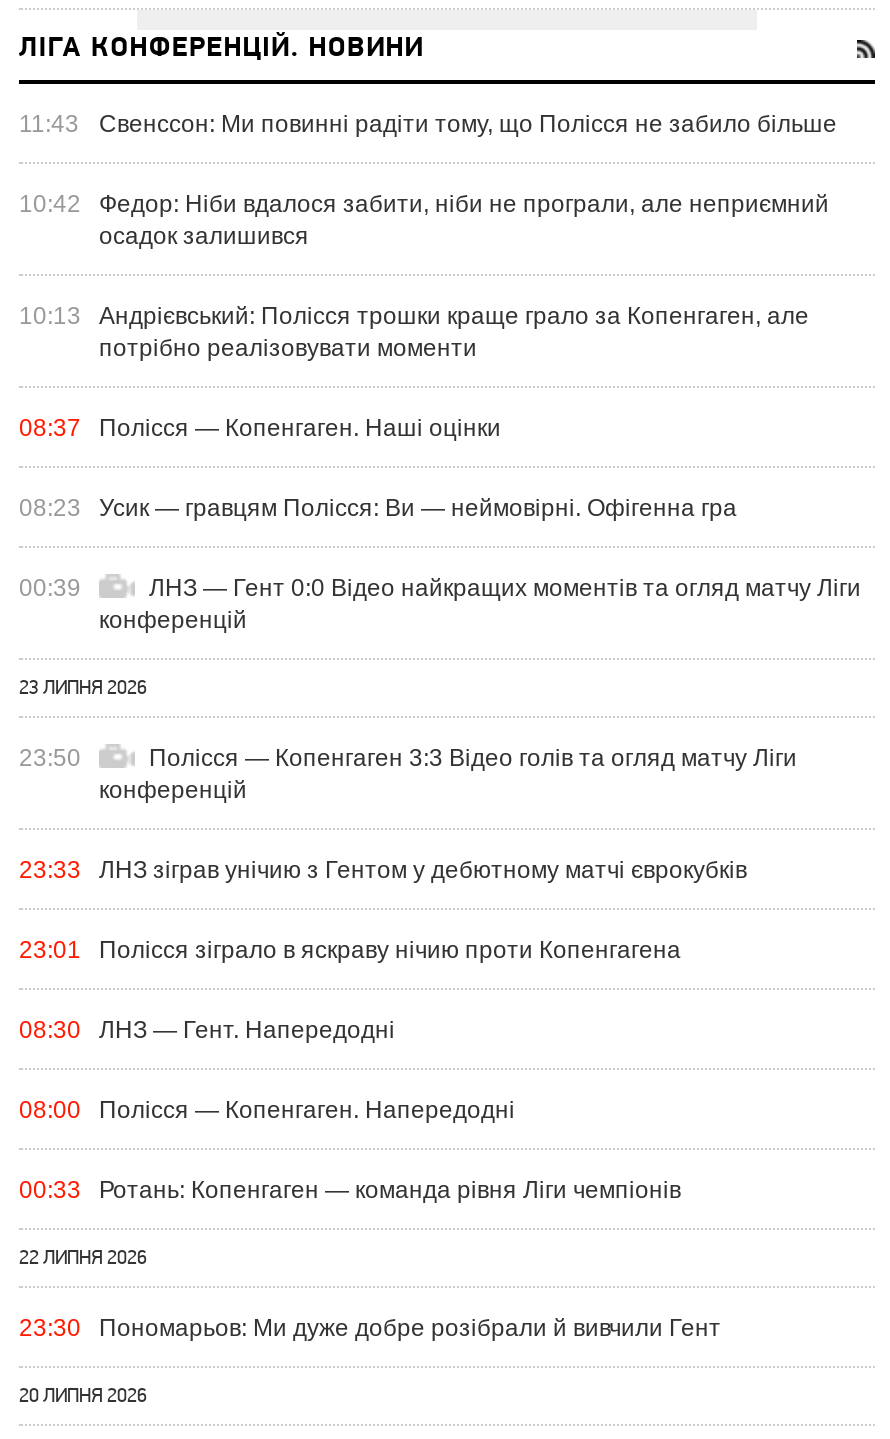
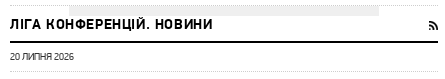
[19,111,861,1343] 11:43 | Свенссон: Ми повинні радіти тому, що Полісся не забило більше | 10:42 | Федор: Ніби вдалося забити, ніби не програли, але неприємний | осадок залишився | 10:13 | Андрієвський: Полісся трошки краще грало за Копенгаген, але | потрібно реалізовувати моменти | 08:37 | Полісся — Копенгаген. Наші оцінки | 08:23 | Усик — гравцям Полісся: Ви — неймовірні. Офігенна гра | 00:39 | ЛНЗ — Гент 0:0 Відео найкращих моментів та огляд матчу Ліги | конференцій | 23 ЛИПНЯ 2026 | 23:50 | Полісся — Копенгаген 3:3 Відео голів та огляд матчу Ліги | конференцій | 23:33 | ЛНЗ зіграв унічию з Гентом у дебютному матчі єврокубків | 23:01 | Полісся зіграло в яскраву нічию проти Копенгагена | 08:30 | ЛНЗ — Гент. Напередодні | 08:00 | Полісся — Копенгаген. Напередодні | 00:33 | Ротань: Копенгаген — команда рівня Ліги чемпіонів | 22 ЛИПНЯ 2026 | 23:30 | Пономарьов: Ми дуже добре розібрали й вивчили Гент -> none

